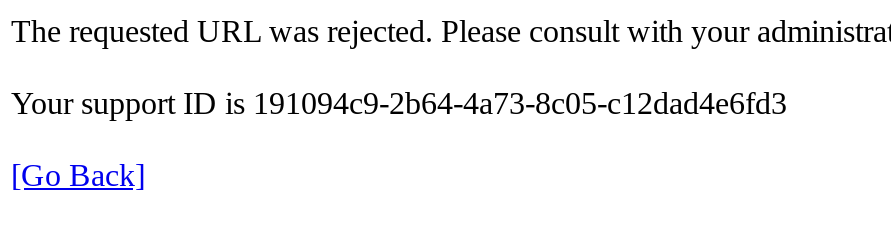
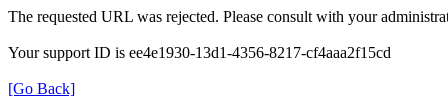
[11,86,787,120] Your support ID is 191094c9-2b64-4a73-8c05-c12dad4e6fd3 -> [8,44,391,61] Your support ID is ee4e1930-13d1-4356-8217-cf4aaa2f15cd

